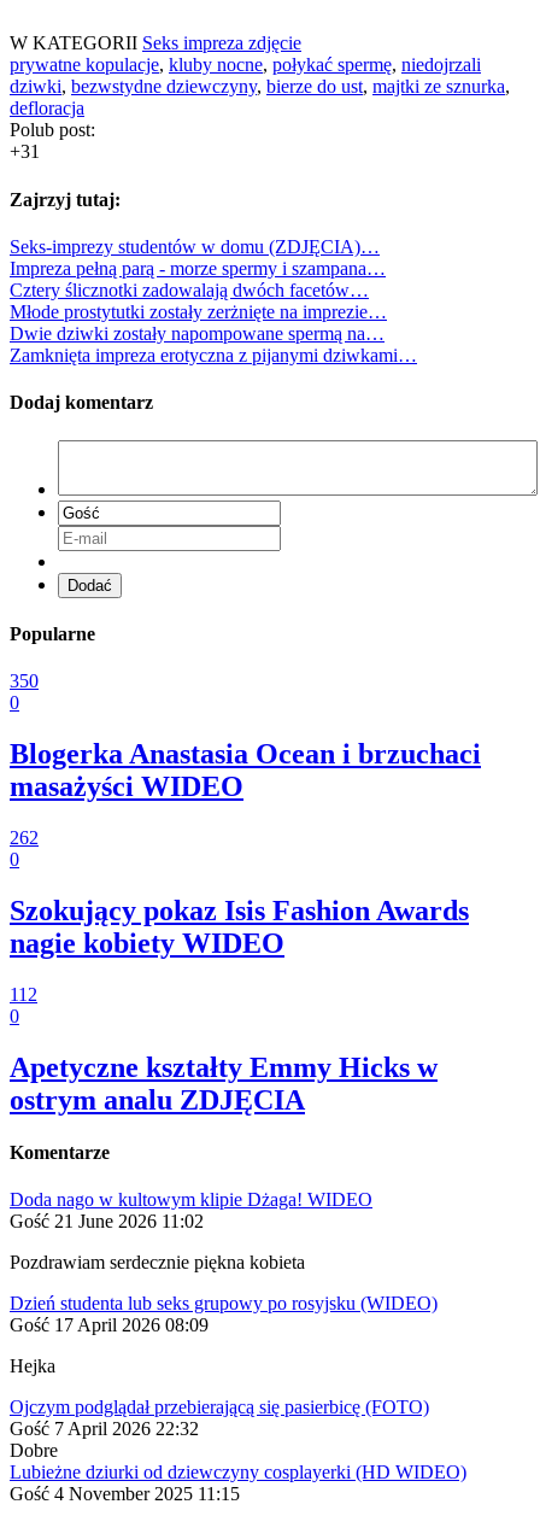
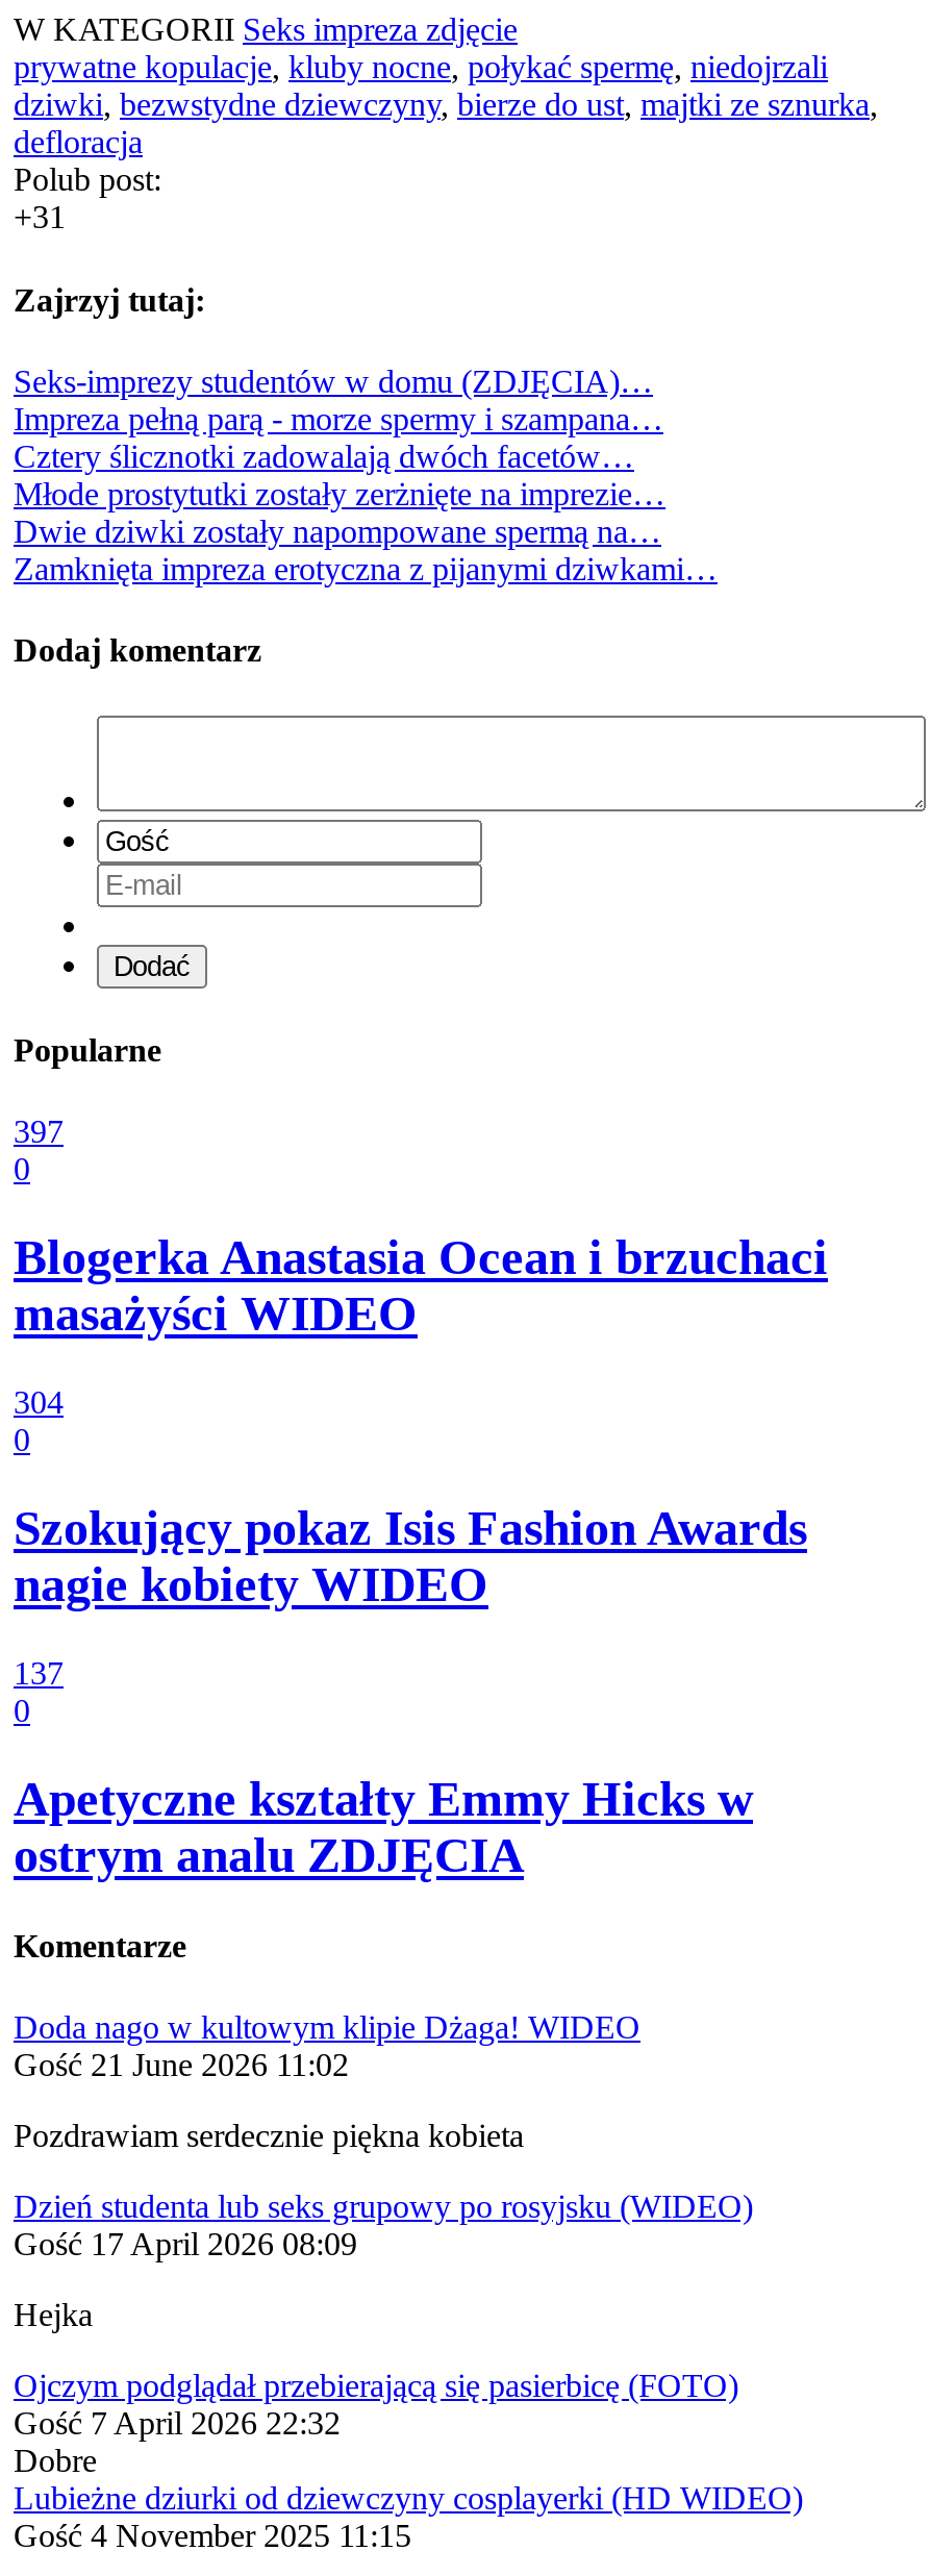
[10,671,39,691] 350 -> [14,1114,64,1149] 397
[10,827,39,848] 262 -> [14,1384,64,1419] 304
[10,984,37,1004] 112 -> [14,1655,64,1690] 137

